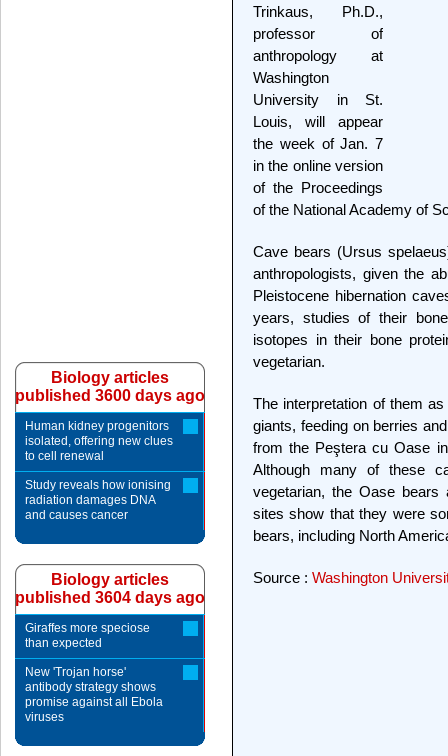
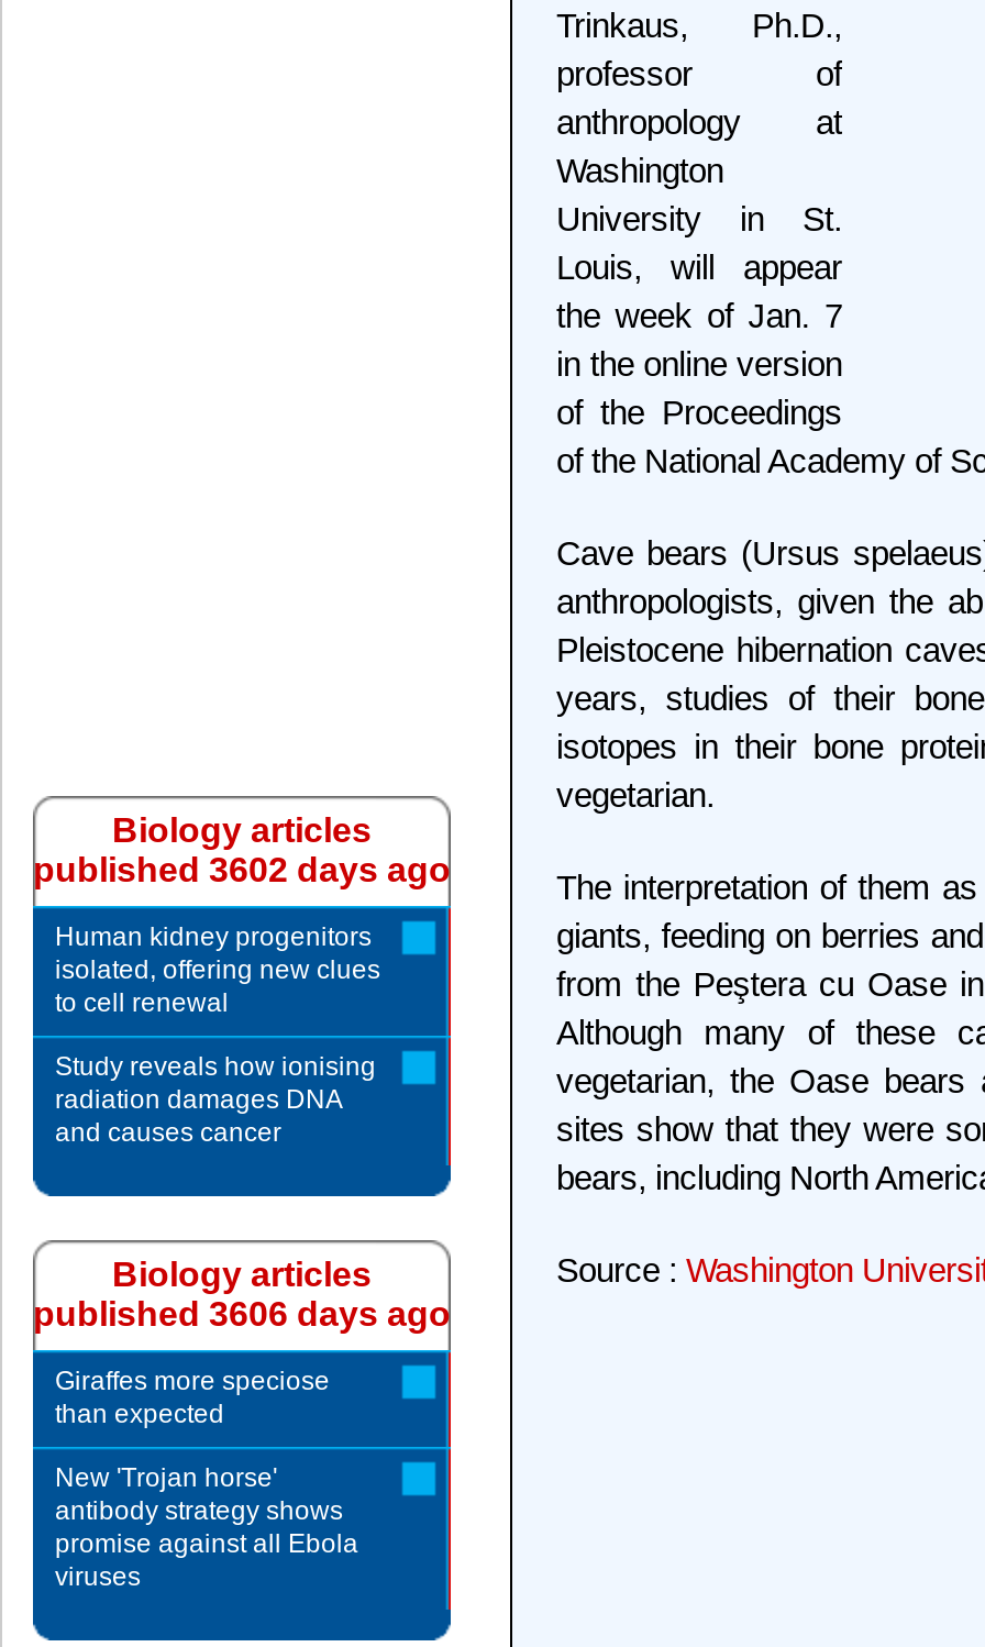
[15,387,205,404] published 3600 days ago -> [33,851,451,888] published 3602 days ago
[15,589,205,606] published 3604 days ago -> [33,1295,451,1333] published 3606 days ago

